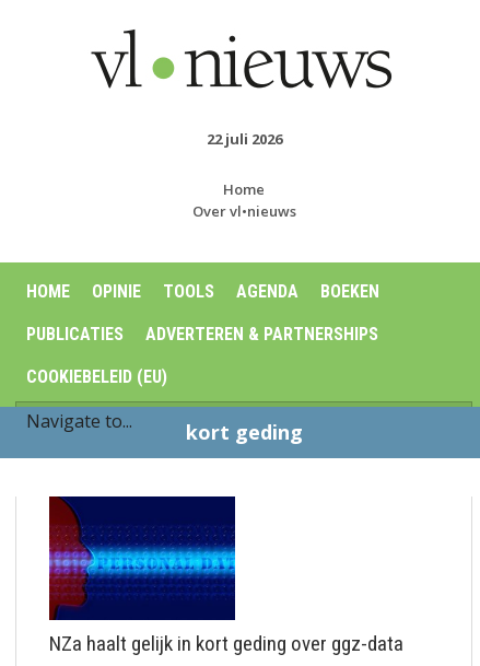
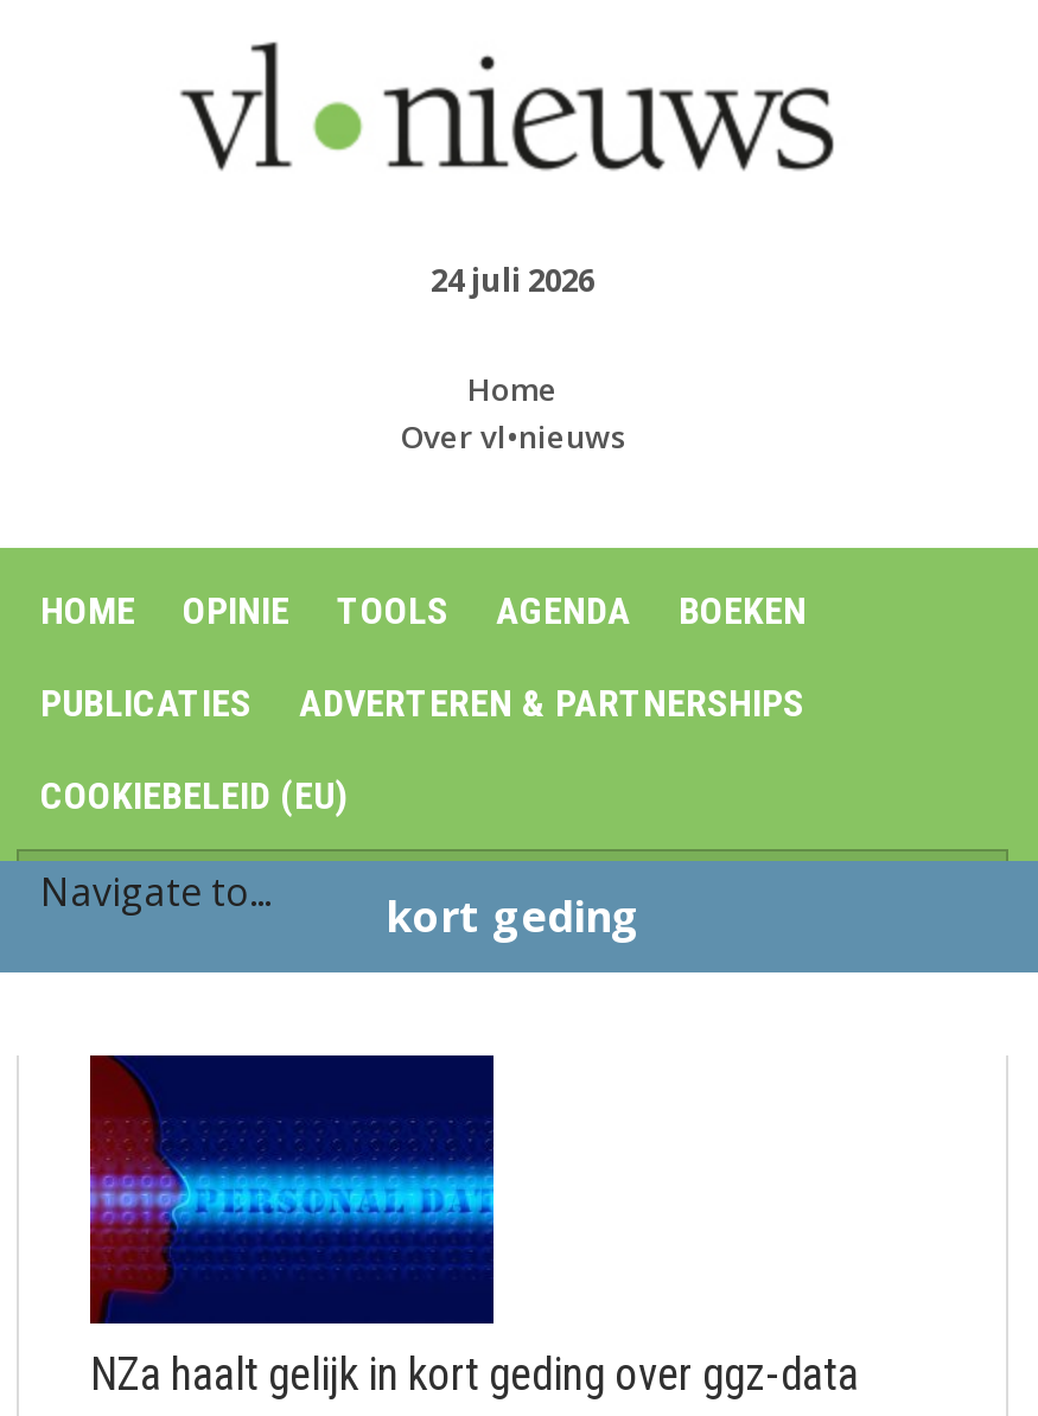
[206,129,282,149] 22 juli 2026 -> [431,259,594,301] 24 juli 2026

